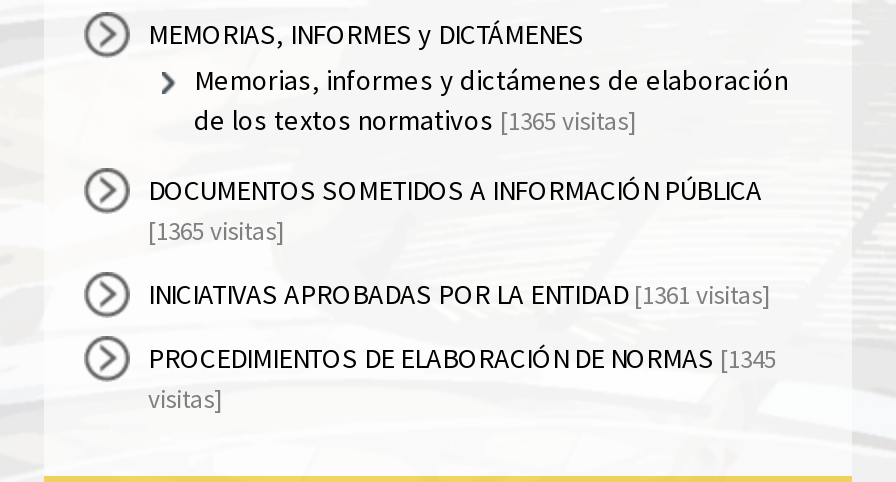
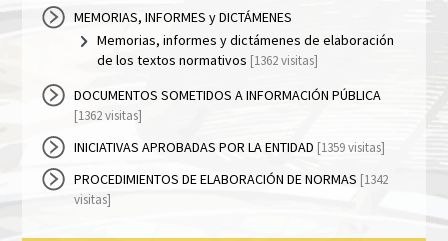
[194,102,636,138] de los textos normativos [1365 visitas] -> [97,51,318,69] de los textos normativos [1362 visitas]
[148,214,284,248] [1365 visitas] -> [74,107,142,124] [1362 visitas]
[148,276,770,312] INICIATIVAS APROBADAS POR LA ENTIDAD [1361 visitas] -> [74,138,385,156] INICIATIVAS APROBADAS POR LA ENTIDAD [1359 visitas]
[148,340,776,376] PROCEDIMIENTOS DE ELABORACIÓN DE NORMAS [1345 -> [74,170,388,188] PROCEDIMIENTOS DE ELABORACIÓN DE NORMAS [1342

